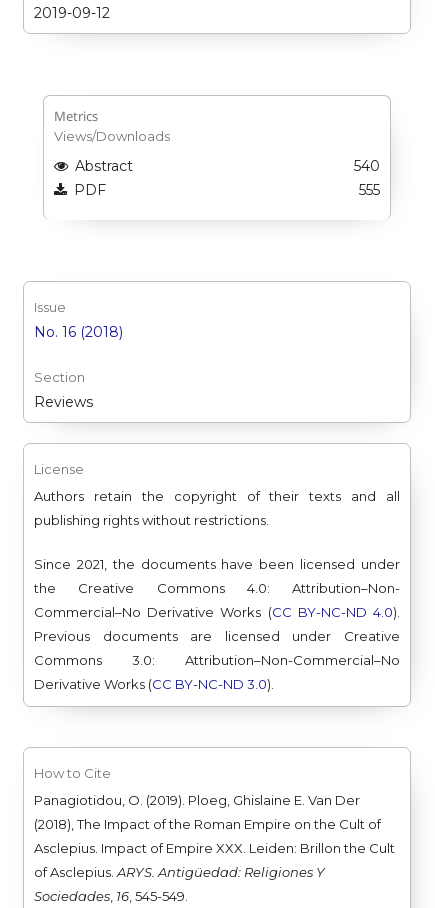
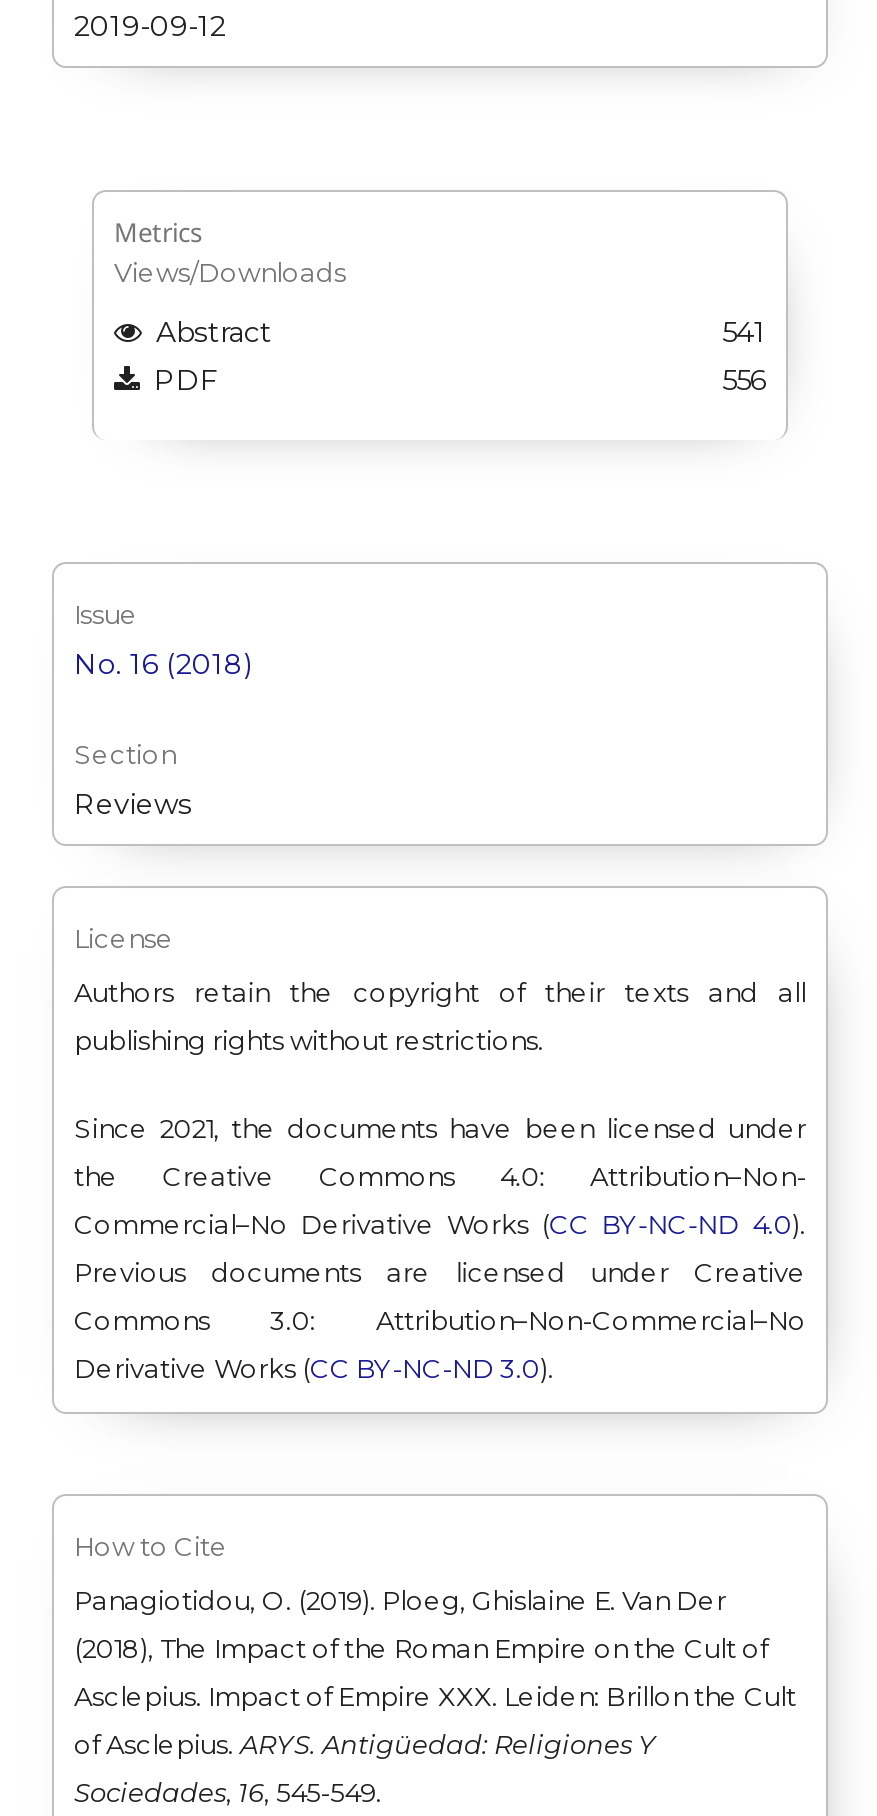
[354,157,380,175] 540 -> [722,314,766,350] 541
[359,181,380,199] 555 -> [722,362,766,398] 556

